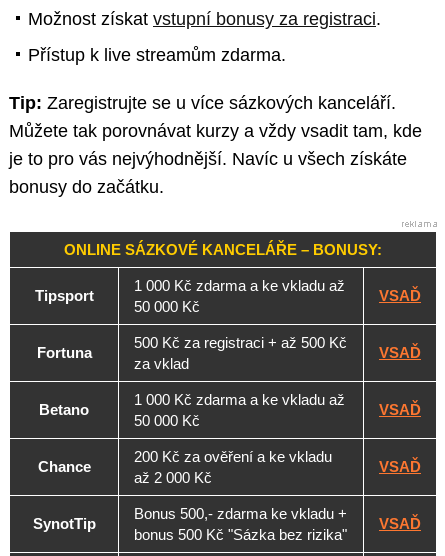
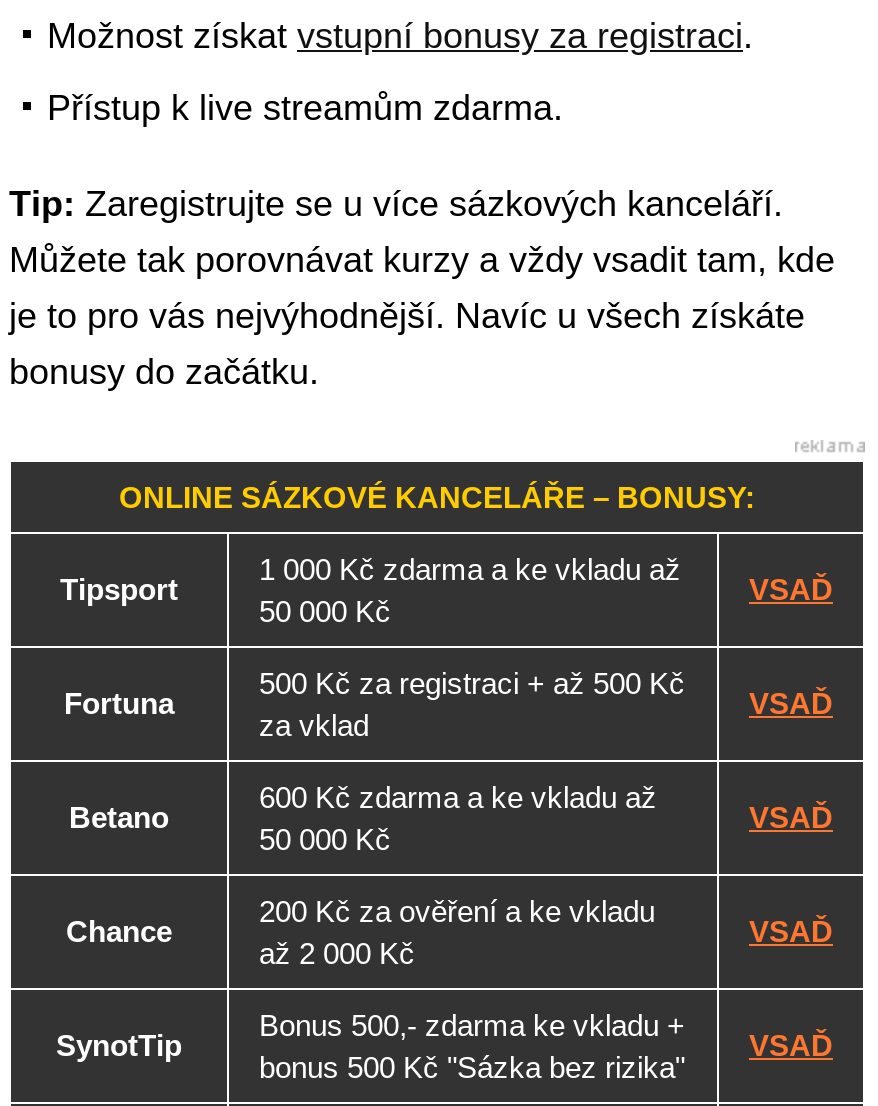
[134,391,345,408] 1 000 Kč zdarma a ke vkladu až -> [259,780,657,814] 600 Kč zdarma a ke vkladu až

